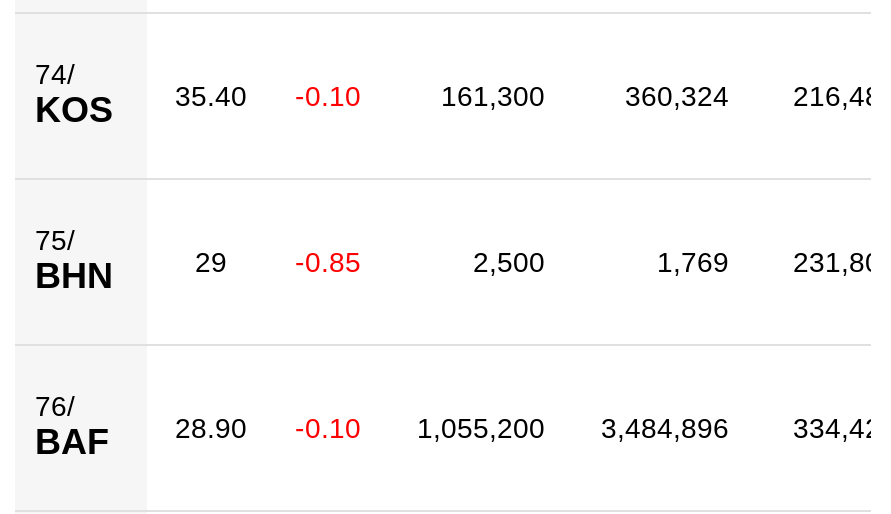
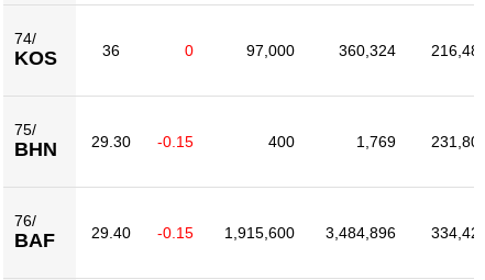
[175,80,247,112] 35.40 -> [102,42,120,60] 36
[295,80,361,112] -0.10 -> [185,42,194,60] 0
[441,80,545,112] 161,300 -> [246,42,295,60] 97,000
[195,246,227,278] 29 -> [91,133,131,151] 29.30
[295,246,361,278] -0.85 -> [157,133,194,151] -0.15
[473,246,545,278] 2,500 -> [268,133,295,151] 400
[175,412,247,444] 28.90 -> [91,224,131,242] 29.40
[295,412,361,444] -0.10 -> [157,224,194,242] -0.15
[417,412,545,444] 1,055,200 -> [224,224,295,242] 1,915,600

